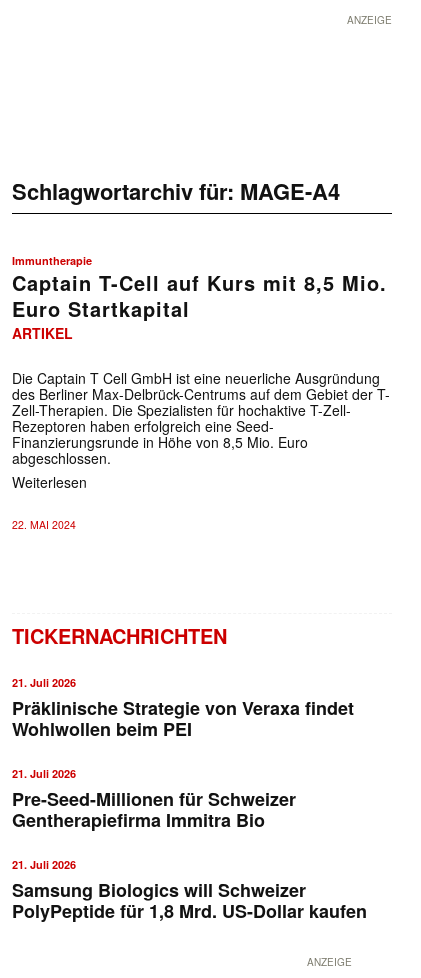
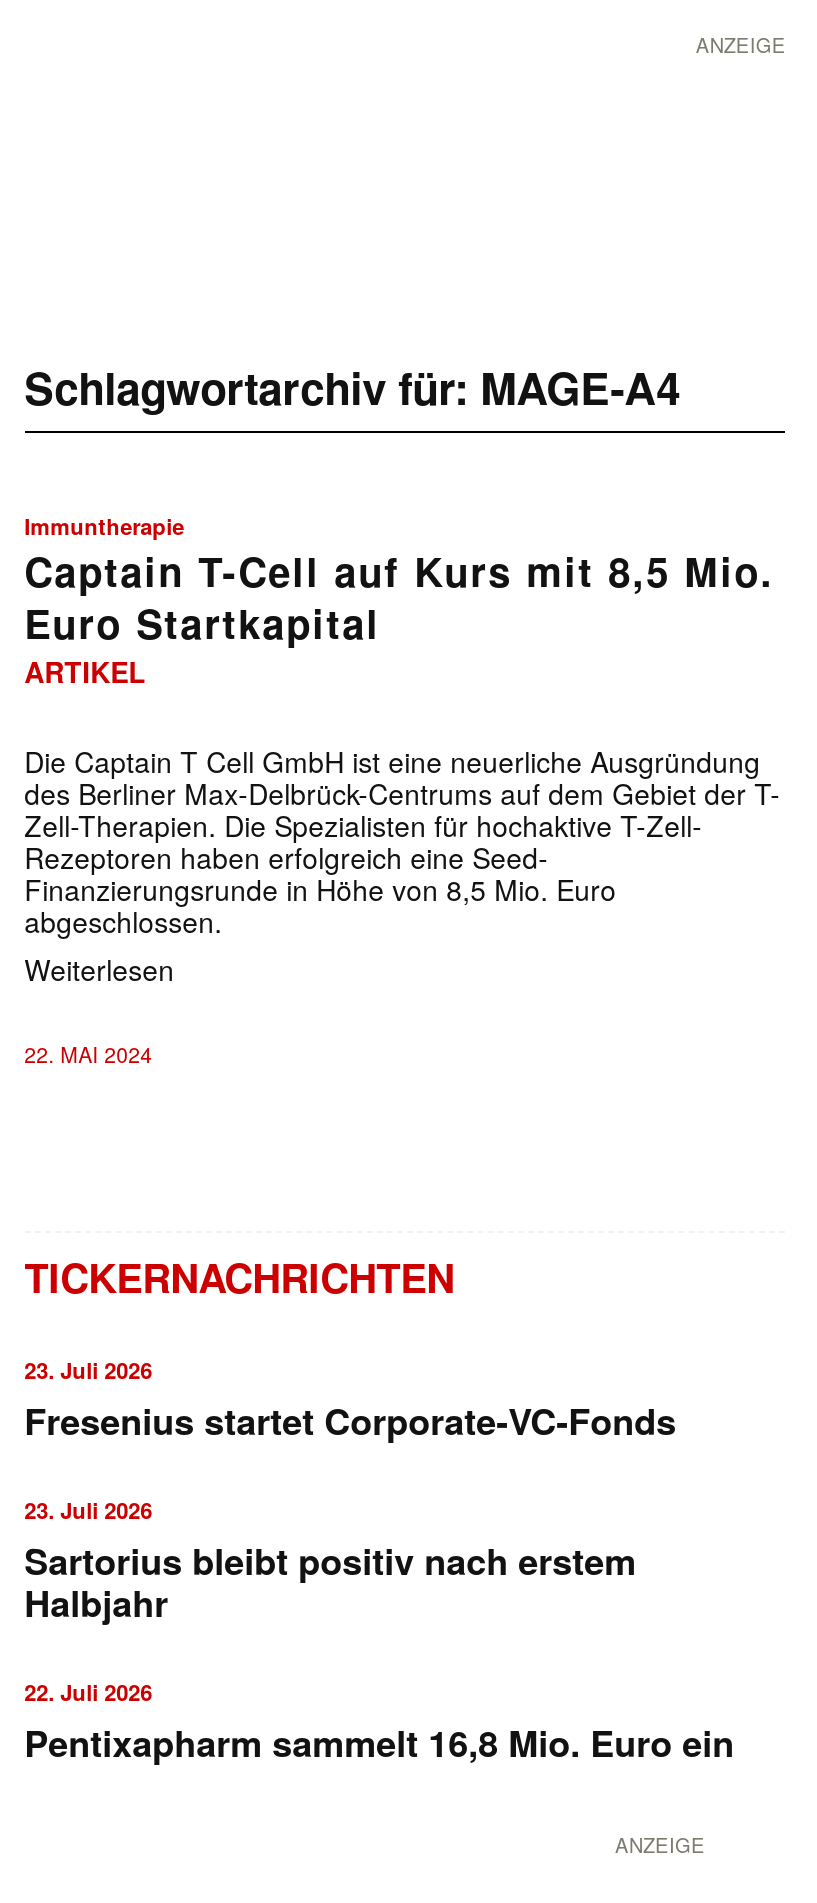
[12,675,354,742] 21. Juli 2026 | Präklinische Strategie von Veraxa findet | Wohlwollen beim PEI -> [24,1355,676,1447] 23. Juli 2026 | Fresenius startet Corporate-VC-Fonds
[12,766,296,833] 21. Juli 2026 | Pre-Seed-Millionen für Schweizer | Gentherapiefirma Immitra Bio -> [24,1495,636,1629] 23. Juli 2026 | Sartorius bleibt positiv nach erstem | Halbjahr
[12,857,367,924] 21. Juli 2026 | Samsung Biologics will Schweizer | PolyPeptide für 1,8 Mrd. US-Dollar kaufen -> [24,1677,734,1769] 22. Juli 2026 | Pentixapharm sammelt 16,8 Mio. Euro ein

